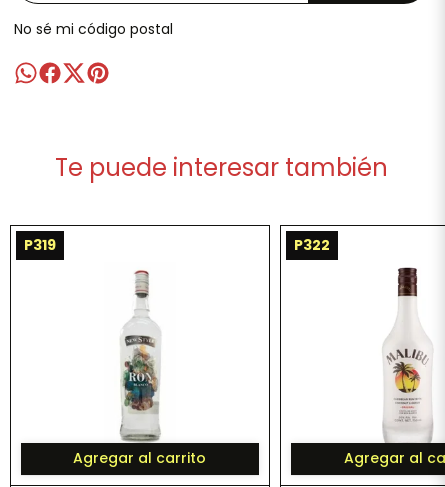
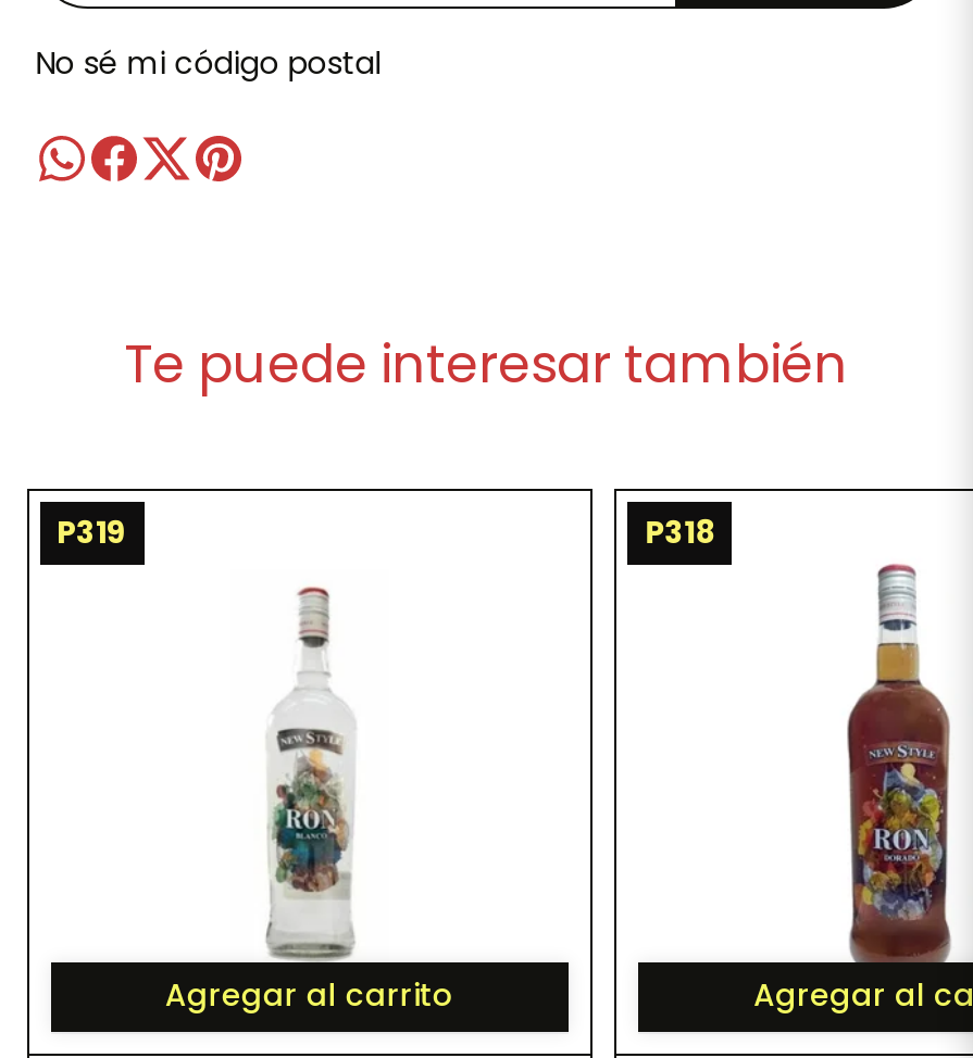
[294,235,330,255] P322 -> [645,511,714,554] P318
[382,260,434,444] [image] -> [838,563,951,962] [image]

